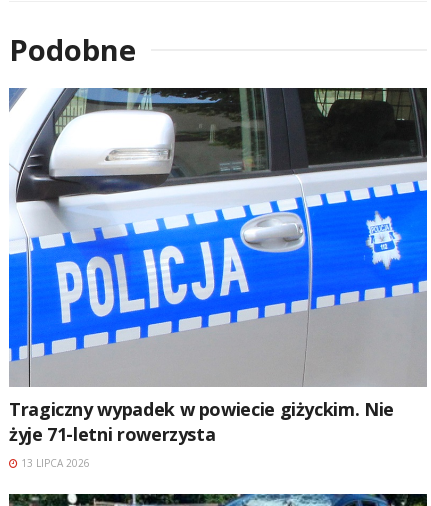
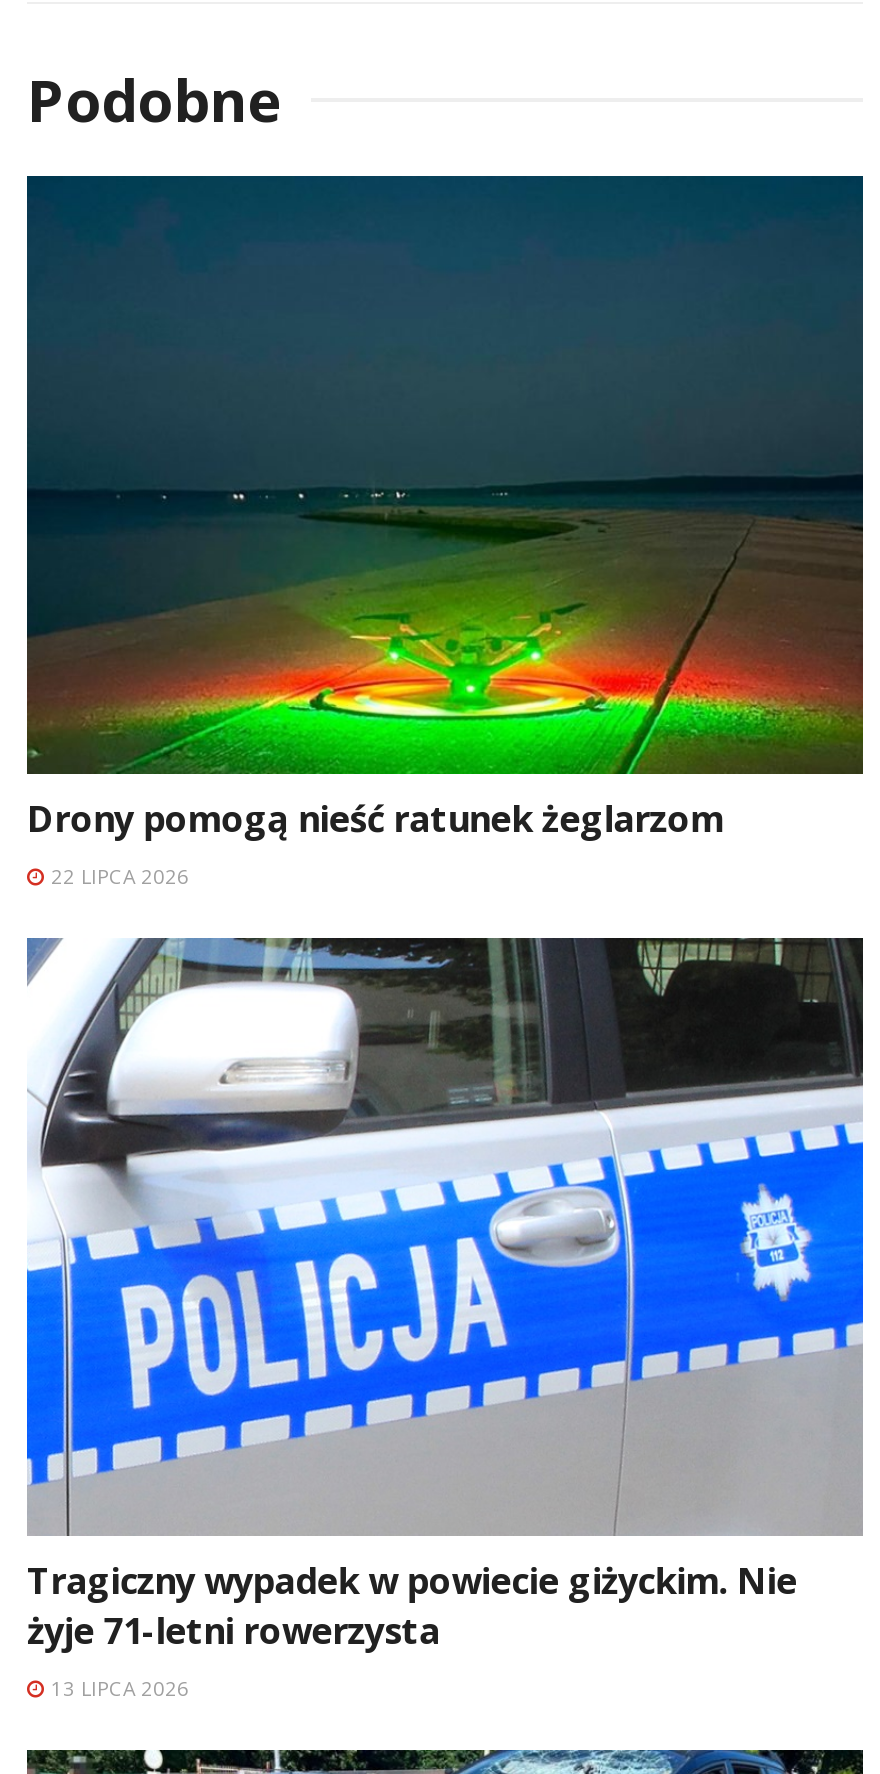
none -> [25,174,865,890] [image] | Drony pomogą nieść ratunek żeglarzom | 22 LIPCA 2026

